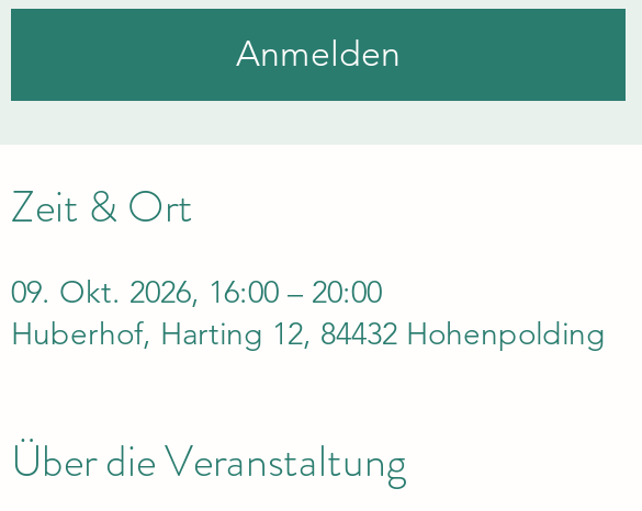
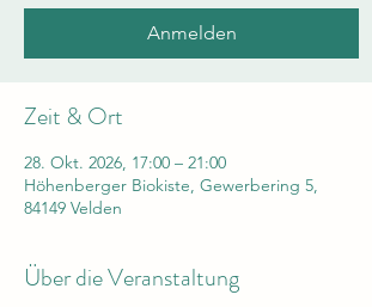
[11,272,606,353] 09. Okt. 2026, 16:00 – 20:00 | Huberhof, Harting 12, 84432 Hohenpolding -> [24,152,318,219] 28. Okt. 2026, 17:00 – 21:00 | Höhenberger Biokiste, Gewerbering 5, | 84149 Velden

